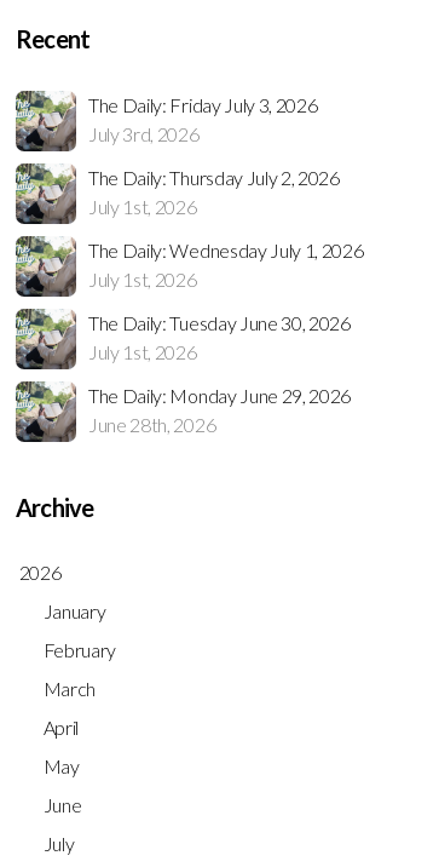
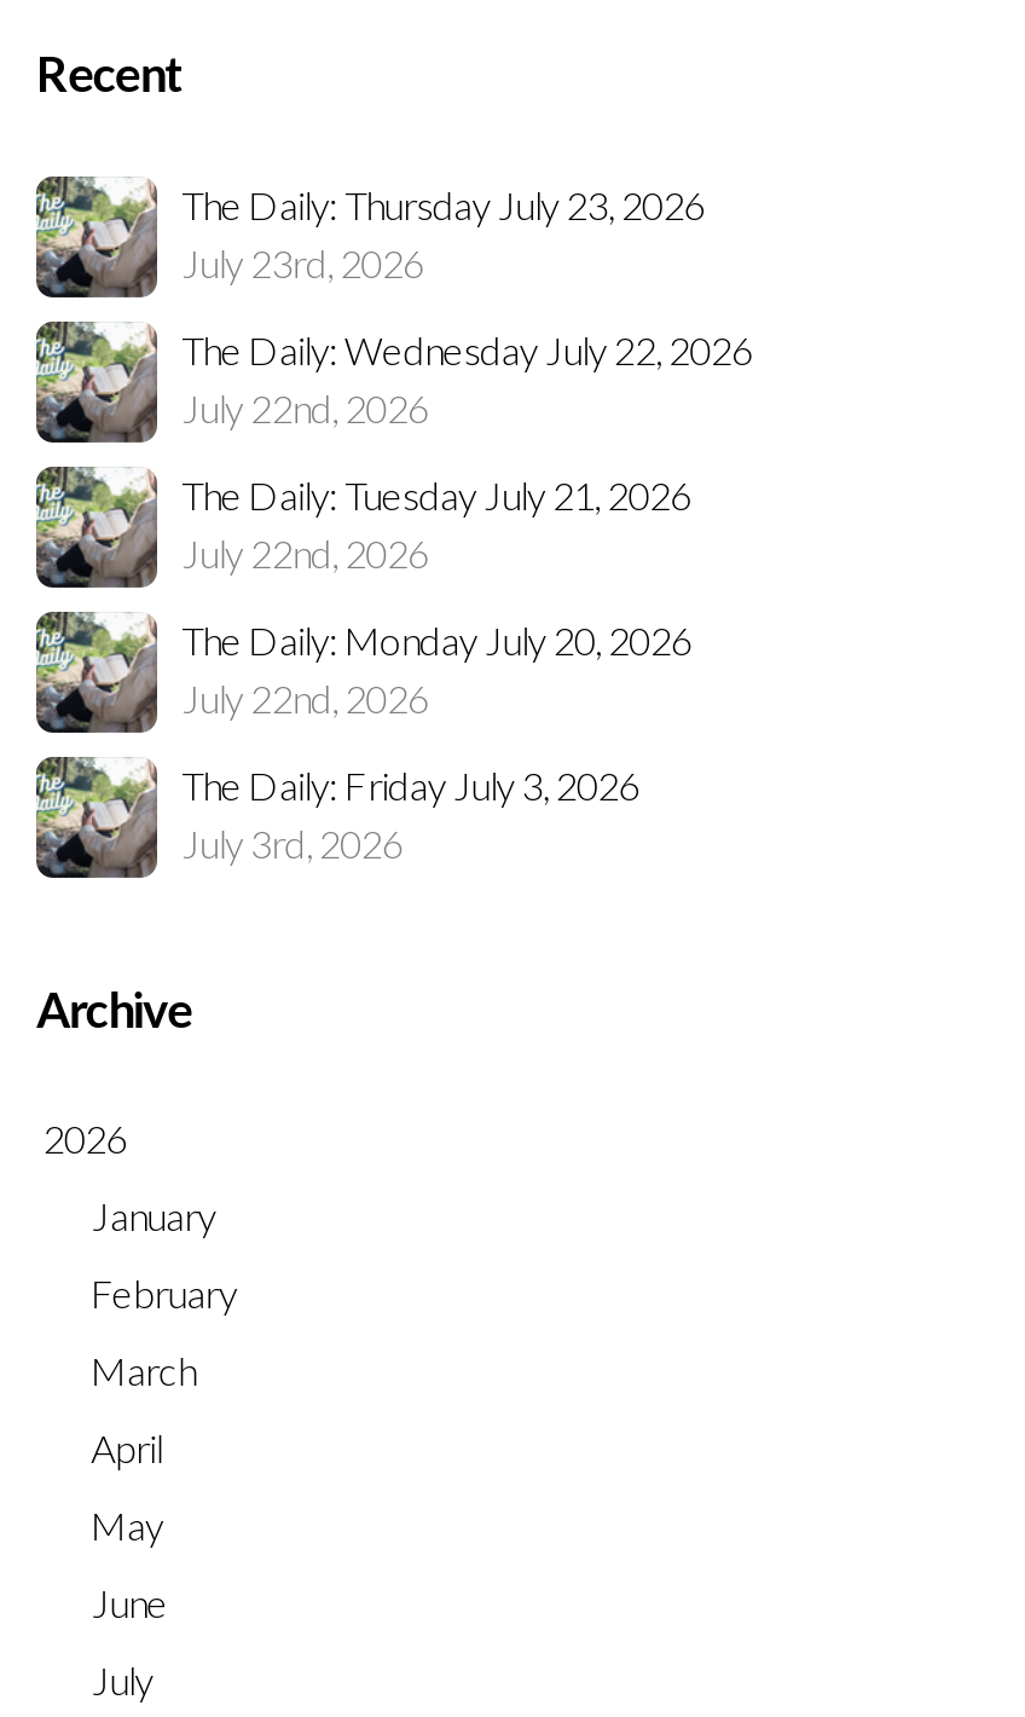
none -> [181,182,752,721] The Daily: Thursday July 23, 2026 | July 23rd, 2026 | The Daily: Wednesday July 22, 2026 | July 22nd, 2026 | The Daily: Tuesday July 21, 2026 | July 22nd, 2026 | The Daily: Monday July 20, 2026 | July 22nd, 2026
moved [88,94,317,146] -> [181,762,639,866]: The Daily: Friday July 3, 2026 | July 3rd, 2026
[88,166,363,436] The Daily: Thursday July 2, 2026 | July 1st, 2026 | The Daily: Wednesday July 1, 2026 | July 1st, 2026 | The Daily: Tuesday June 30, 2026 | July 1st, 2026 | The Daily: Monday June 29, 2026 | June 28th, 2026 -> none

